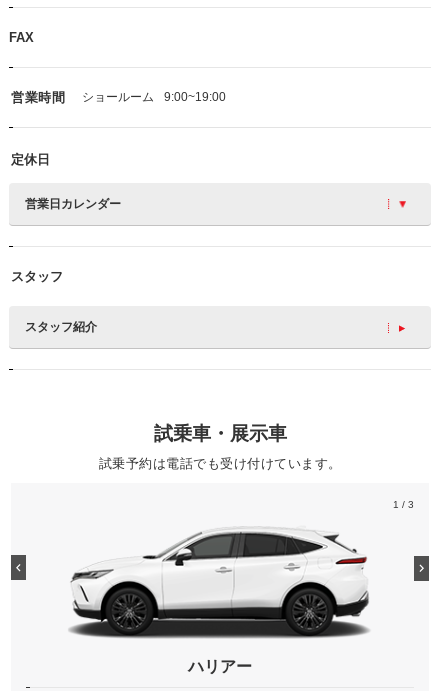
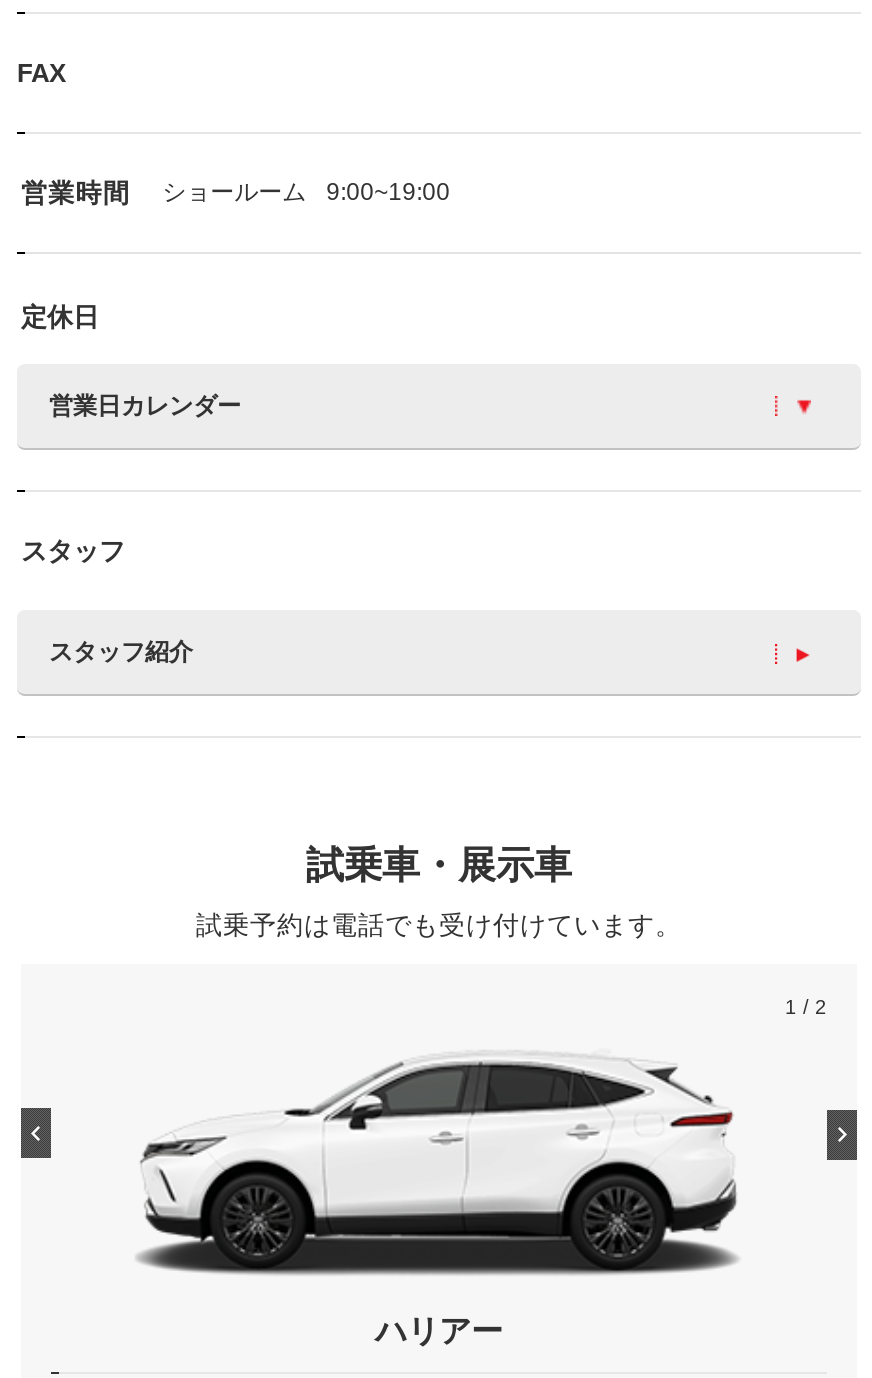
[393,499,414,510] 1 / 3 -> [785,996,827,1018] 1 / 2

